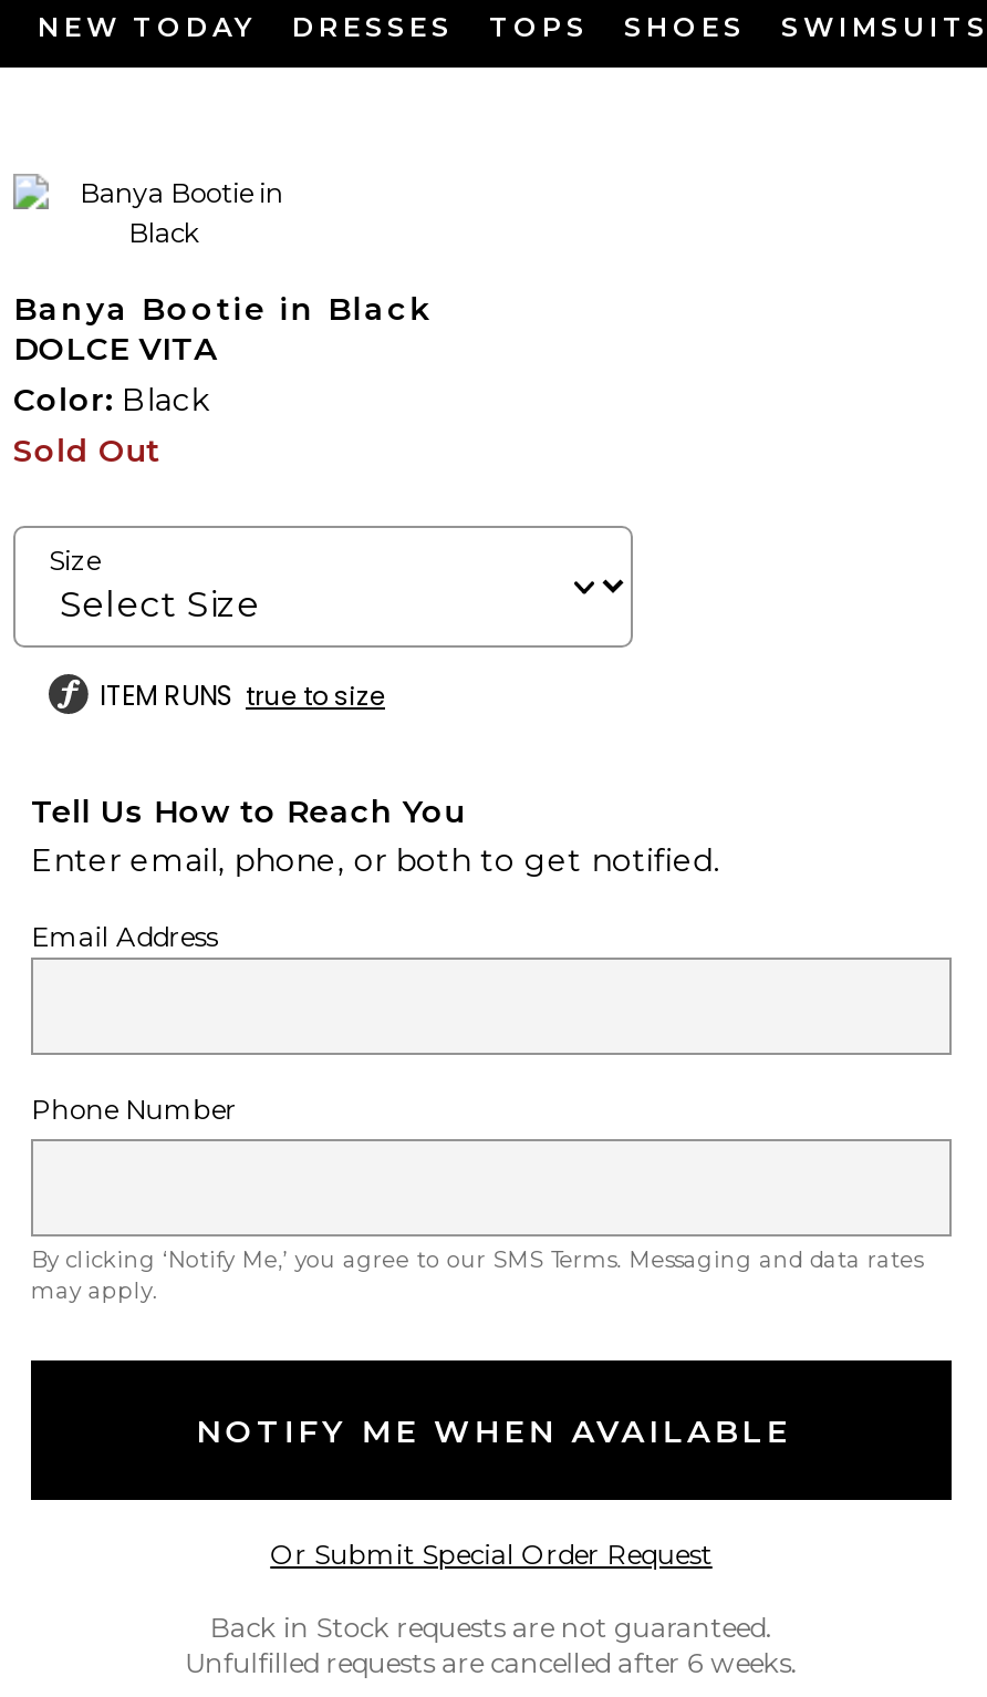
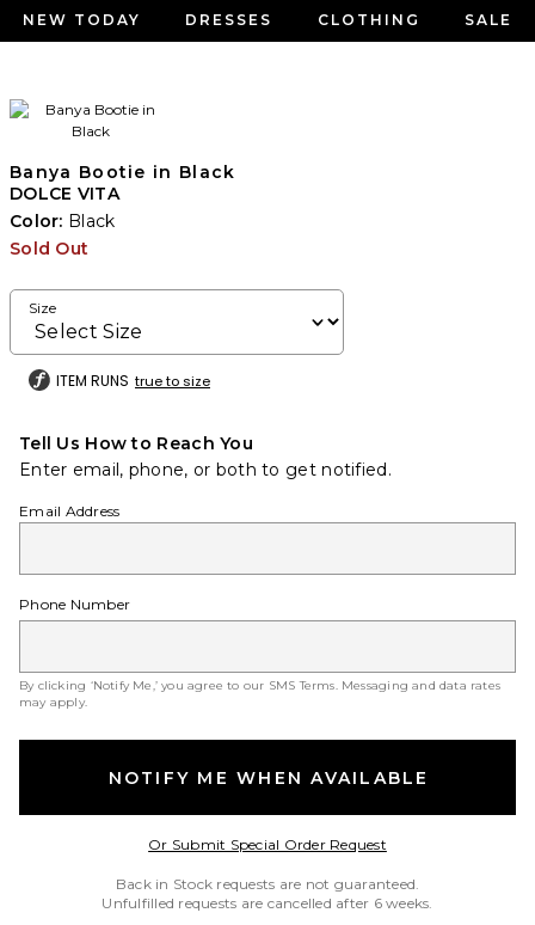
[489,10,987,43] TOPS | SHOES | SWIMSUITS -> [317,11,512,29] CLOTHING | SALE

